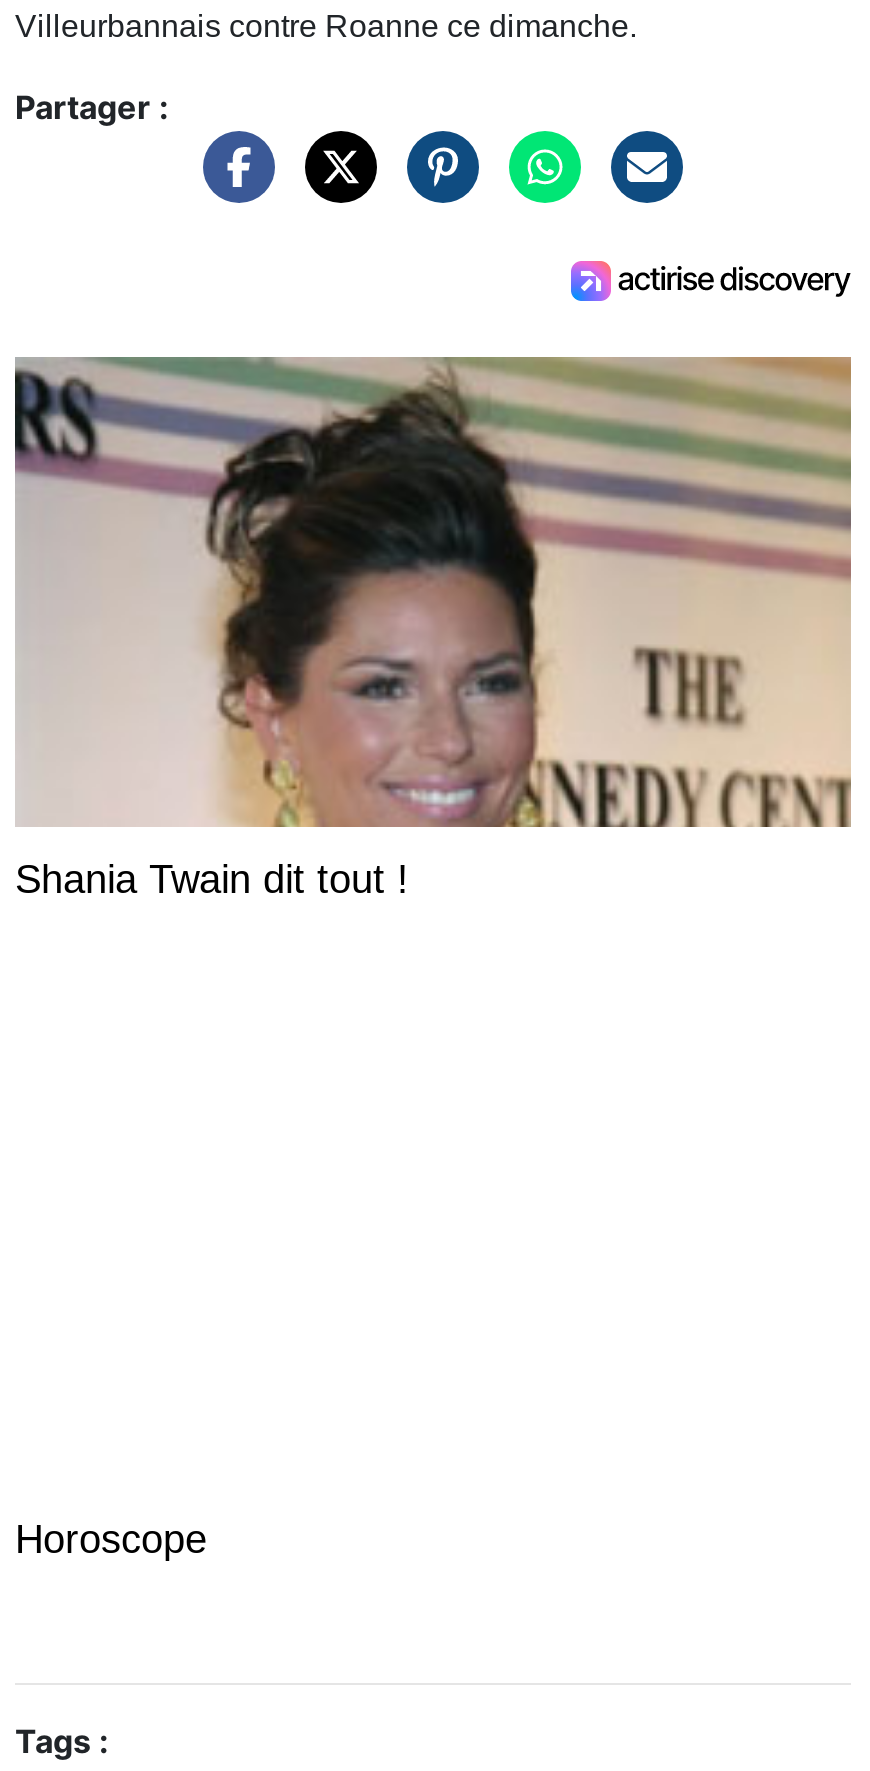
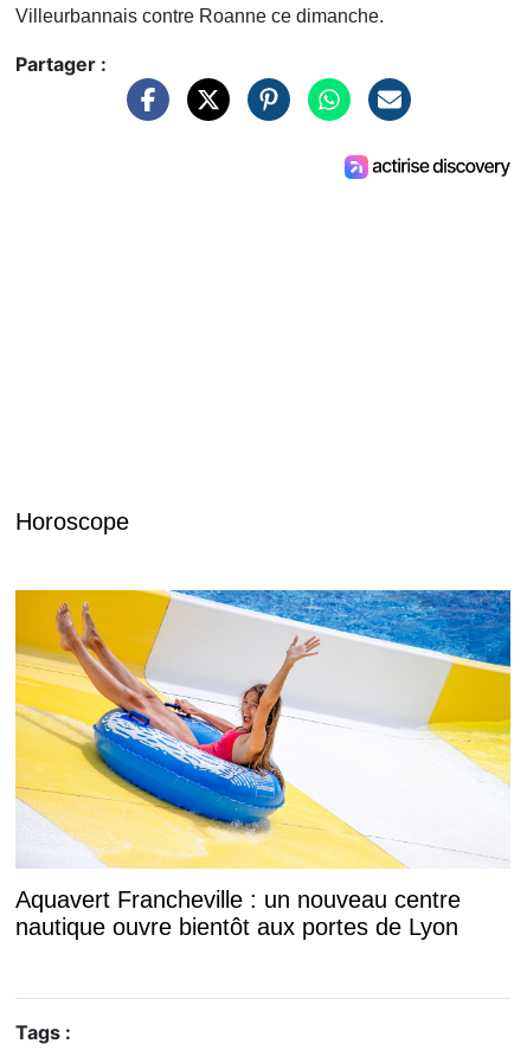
[13,355,853,902] [image] | Shania Twain dit tout ! -> none
moved [15,1518,207,1562] -> [15,509,129,535]: Horoscope
none -> [14,589,512,940] [image] | Aquavert Francheville : un nouveau centre | nautique ouvre bientôt aux portes de Lyon

